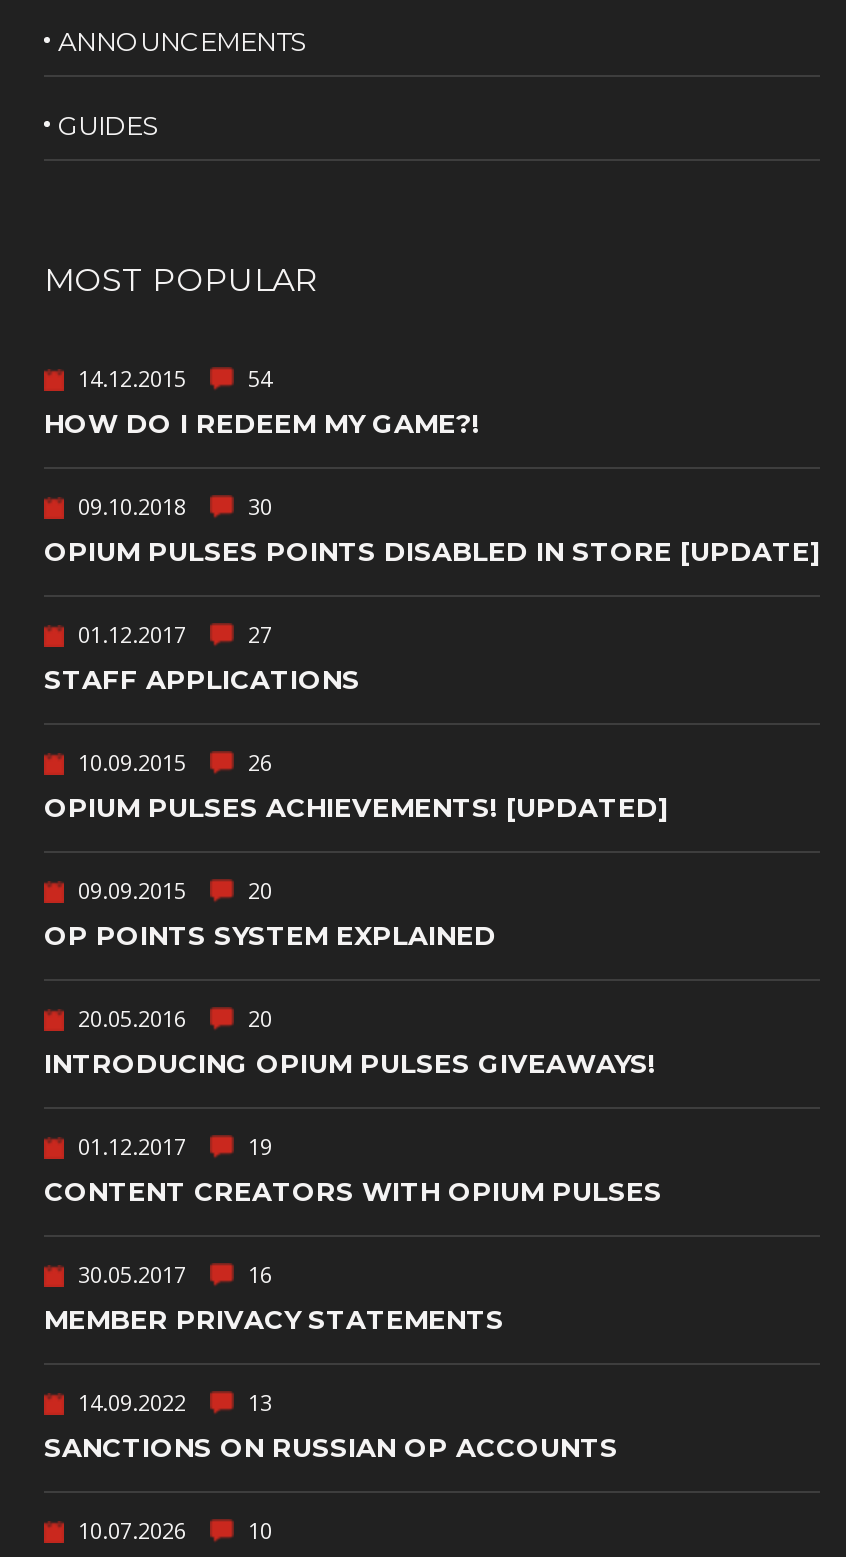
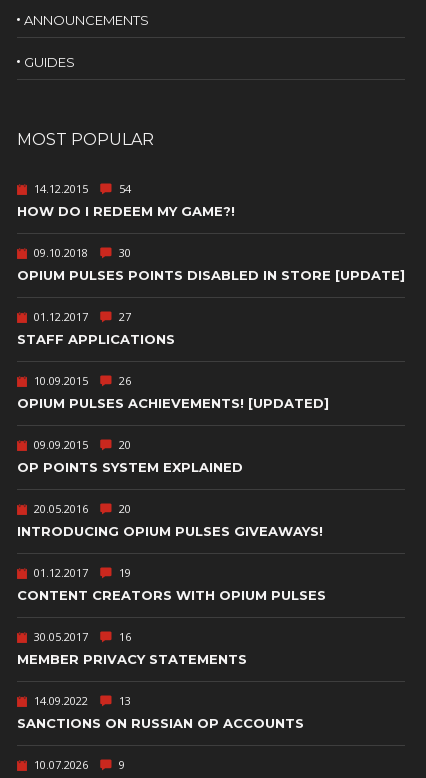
[248,1516,272,1546] 10 -> [119,757,125,772] 9

